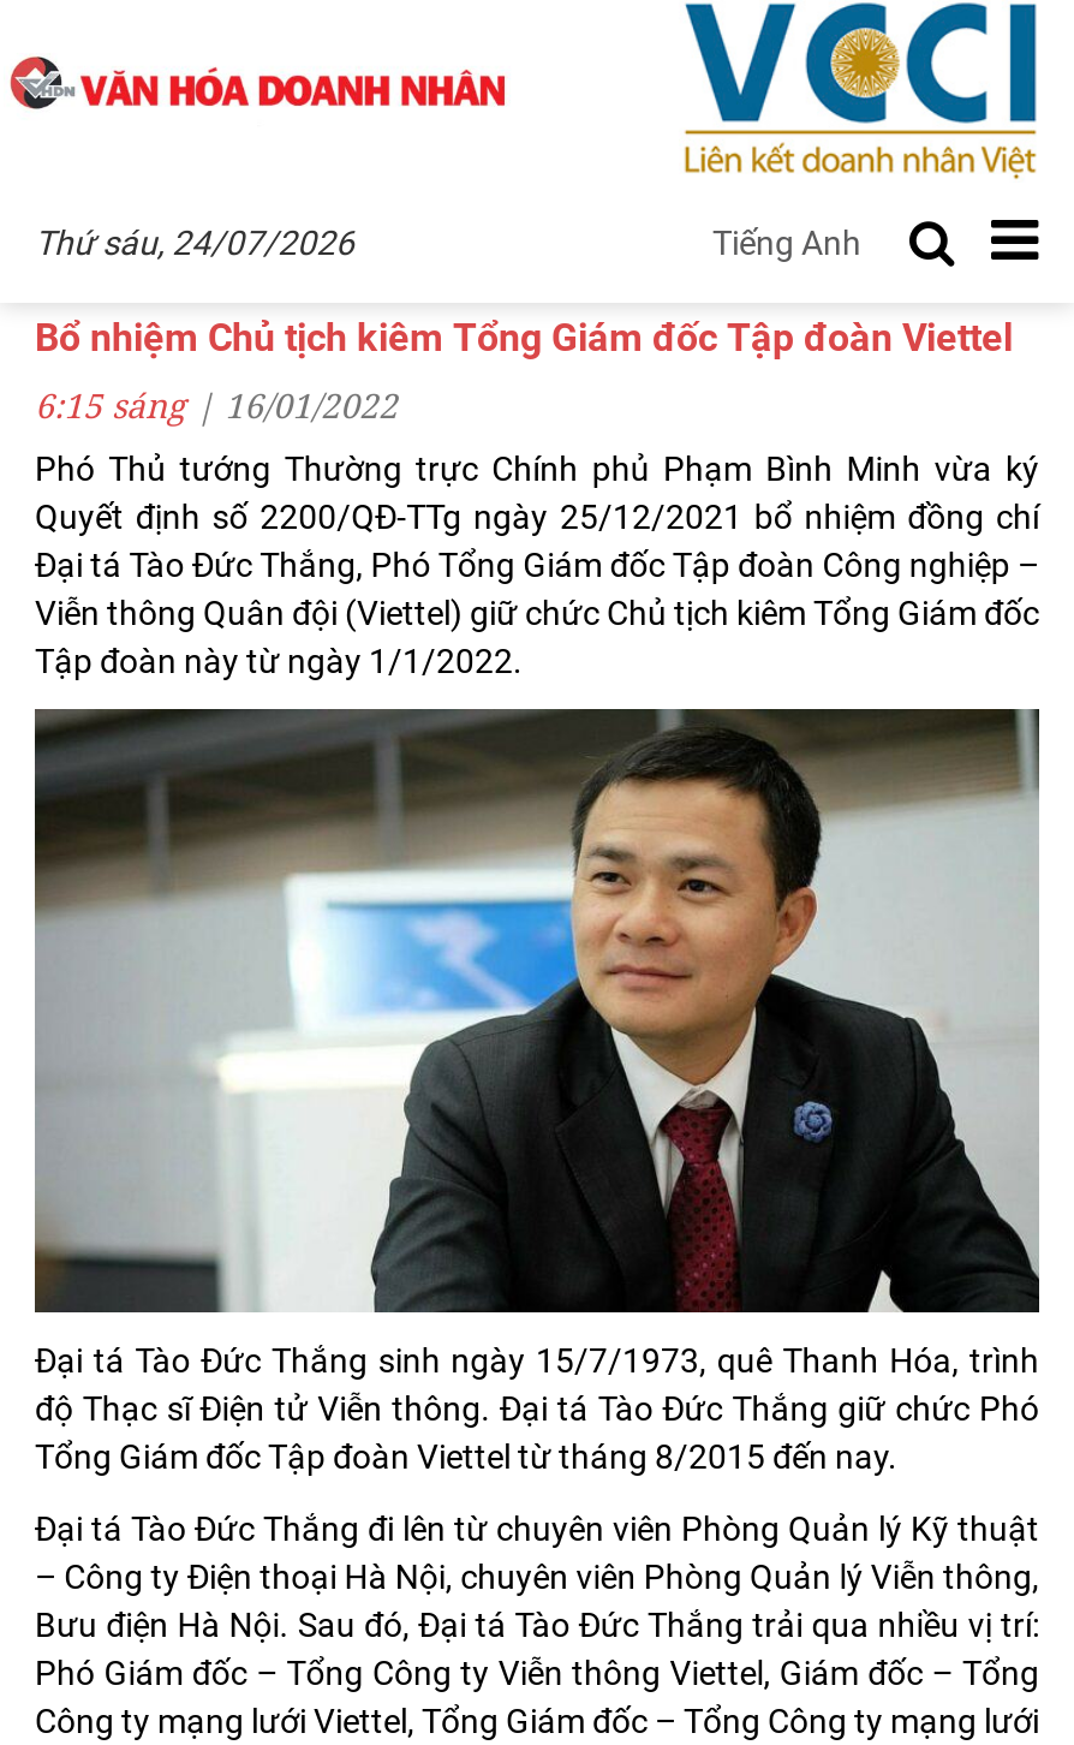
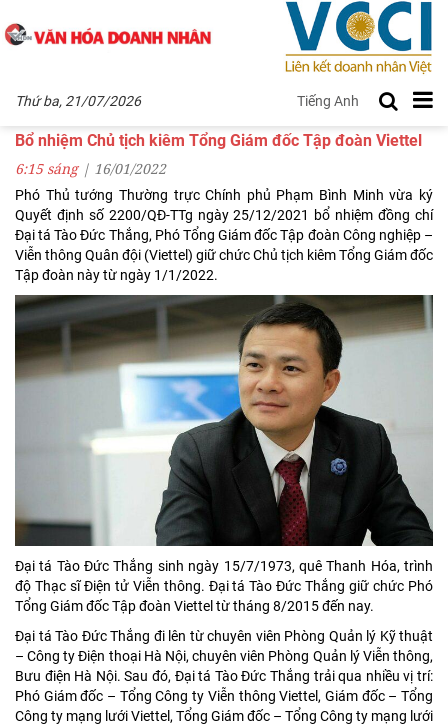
[35,222,354,261] Thứ sáu, 24/07/2026 -> [15,92,141,108] Thứ ba, 21/07/2026

